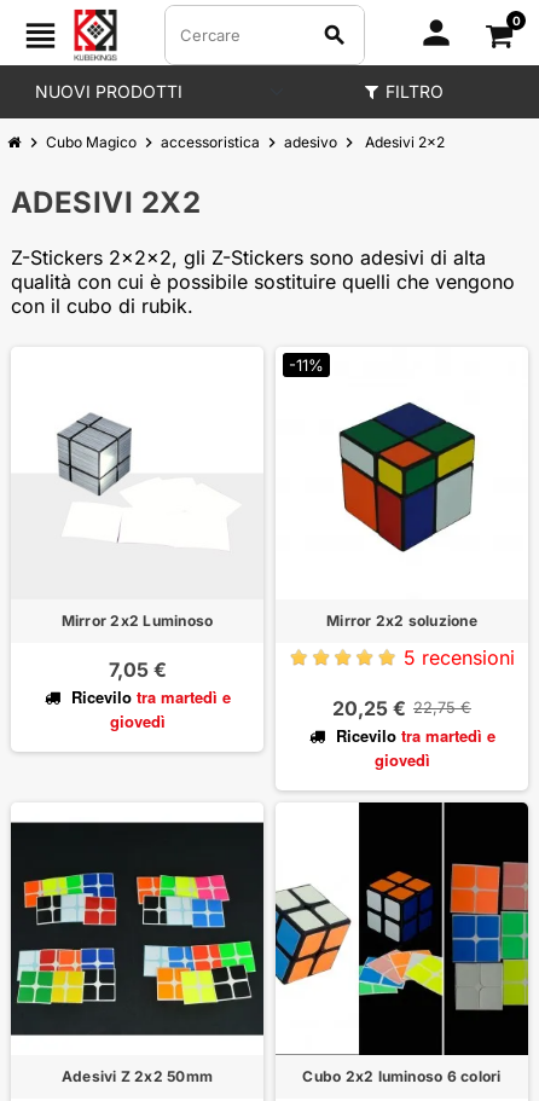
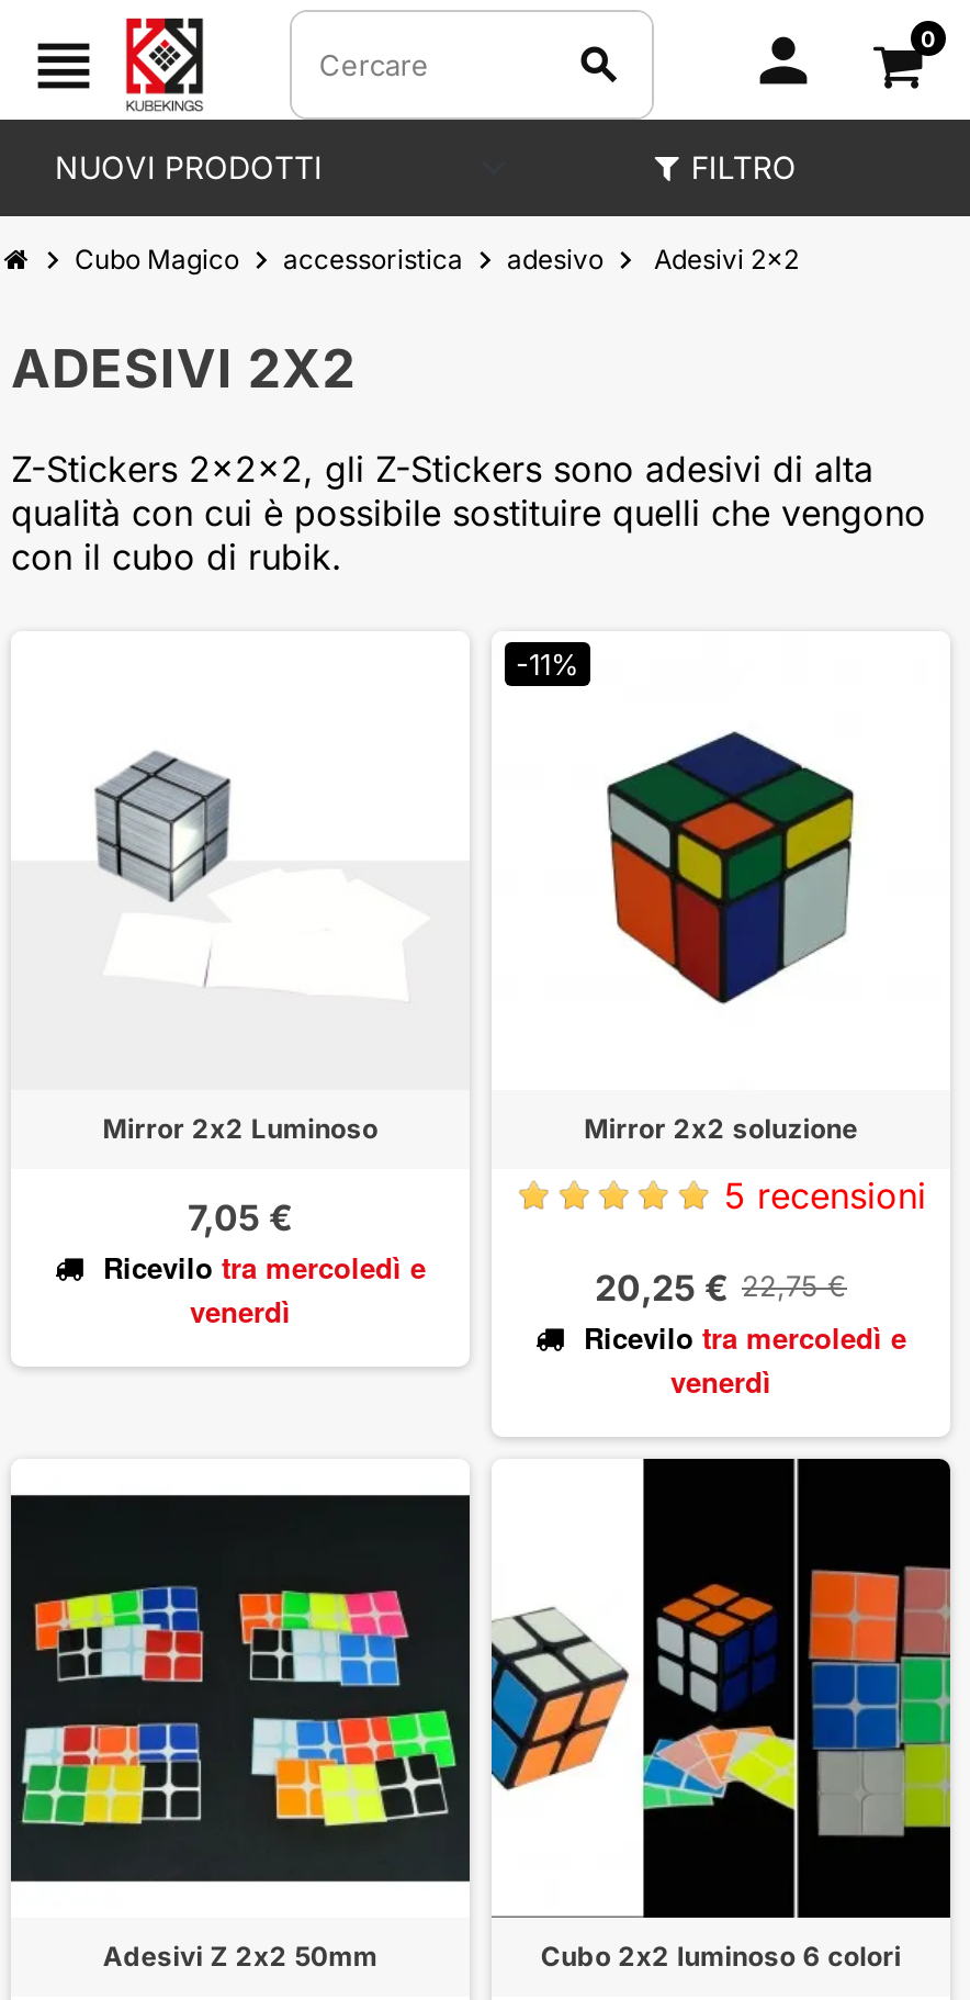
[66,685,230,732] Ricevilo tra martedì e | giovedì -> [94,1245,426,1331] Ricevilo tra mercoledì e | venerdì
[331,723,495,771] Ricevilo tra martedì e | giovedì -> [575,1315,906,1401] Ricevilo tra mercoledì e | venerdì

